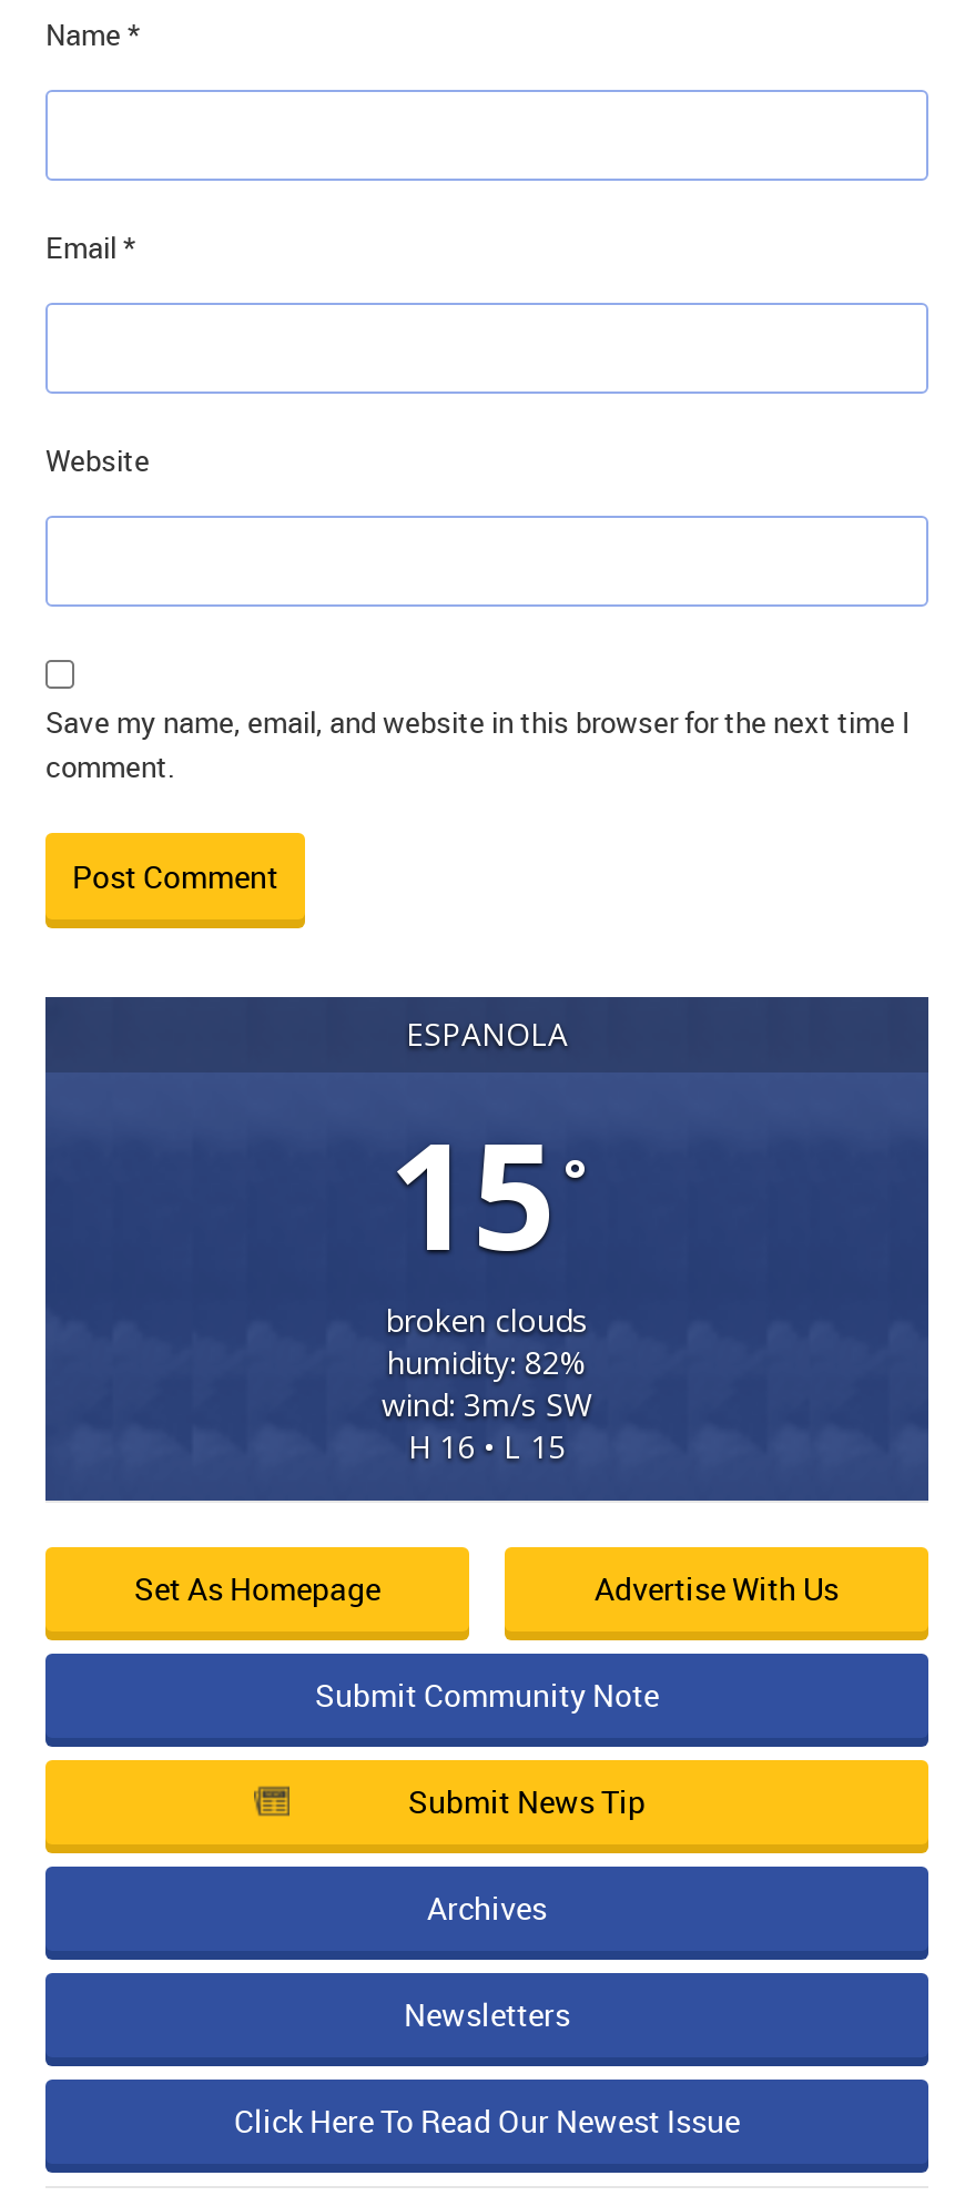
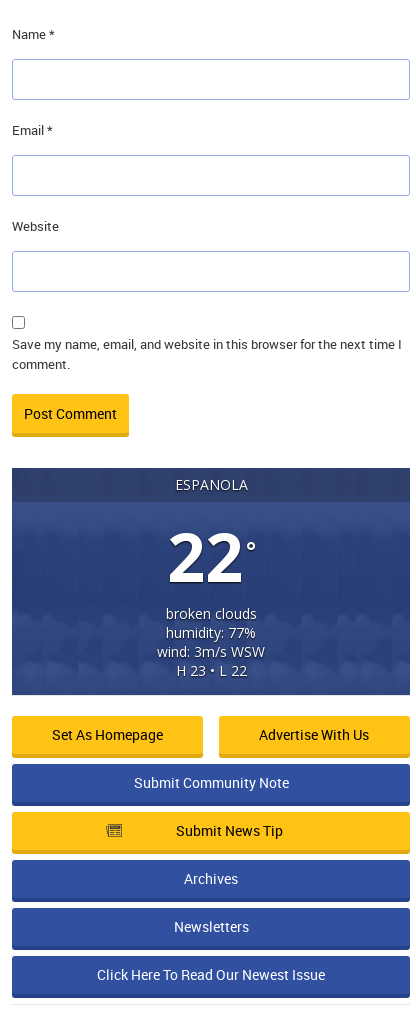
[388,1093,586,1293] 15 ° -> [166,511,255,601] 22 °
[387,1342,587,1384] humidity: 82% -> [166,623,256,642] humidity: 77%
[382,1384,592,1426] wind: 3m/s SW -> [157,642,265,661] wind: 3m/s WSW
[408,1426,566,1468] H 16 • L 15 -> [175,661,246,680] H 23 • L 22

